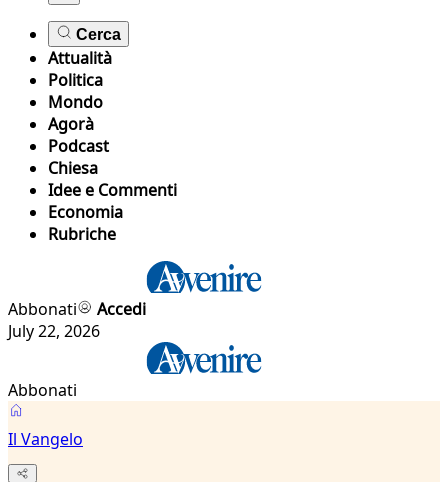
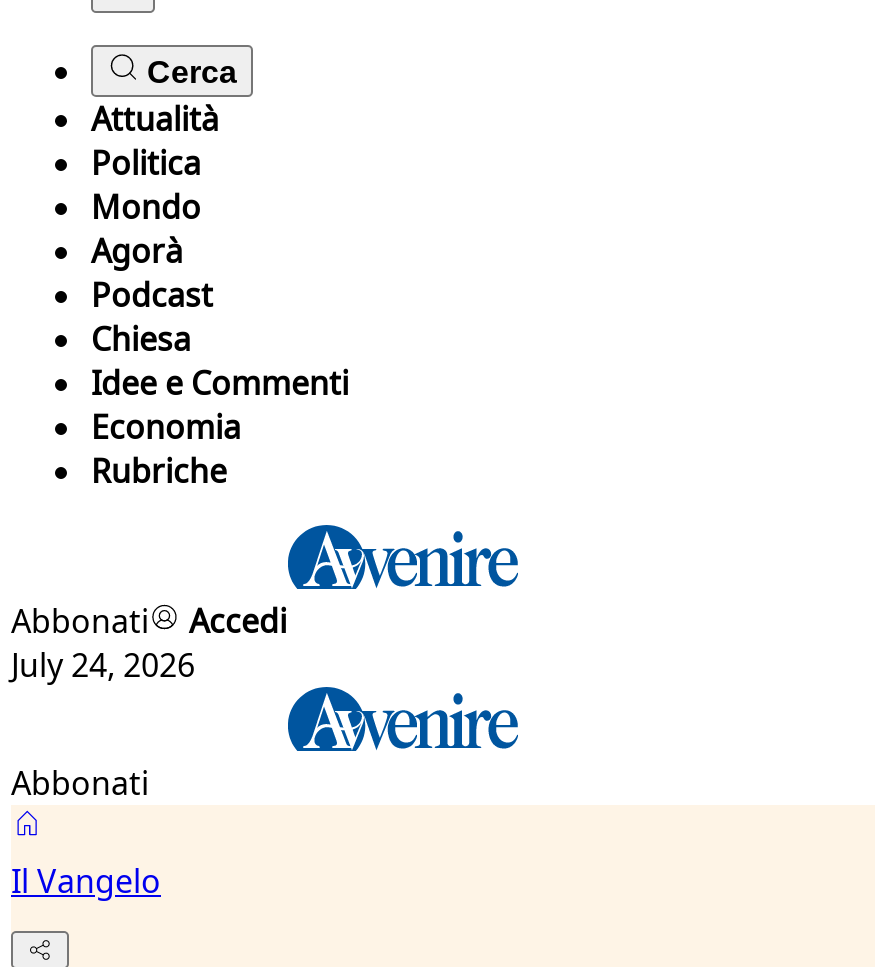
[8,320,100,342] July 22, 2026 -> [11,643,195,687] July 24, 2026

